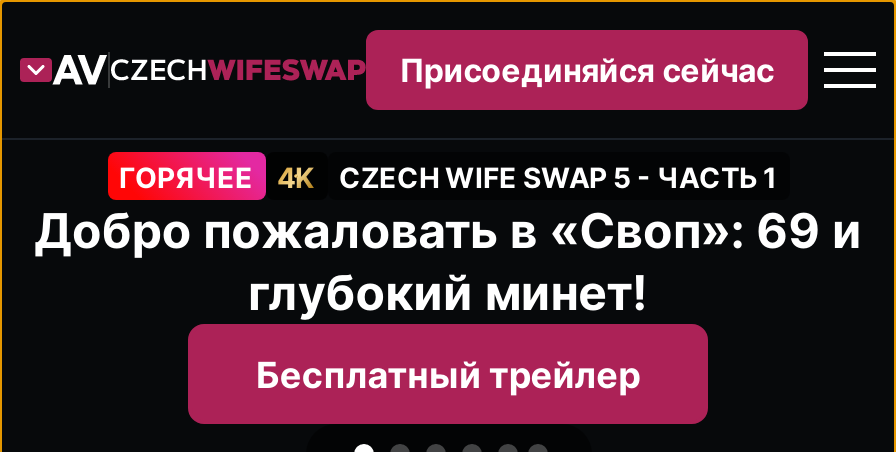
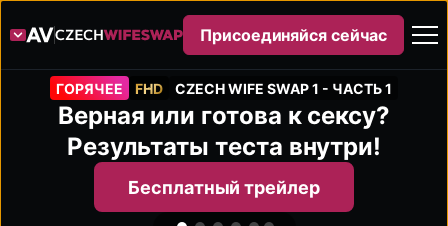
[34,159,862,322] 4K | CZECH WIFE SWAP 5 - ЧАСТЬ 1 | Добро пожаловать в «Своп»: 69 и | глубокий минет! -> [58,79,392,161] FHD | CZECH WIFE SWAP 1 - ЧАСТЬ 1 | Верная или готова к сексу? | Результаты теста внутри!

